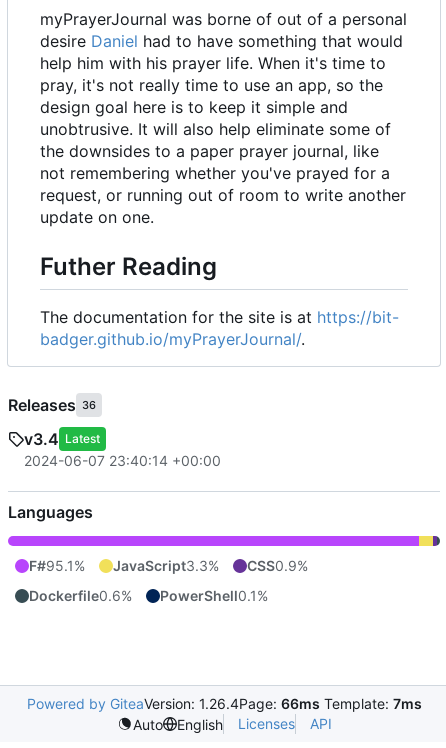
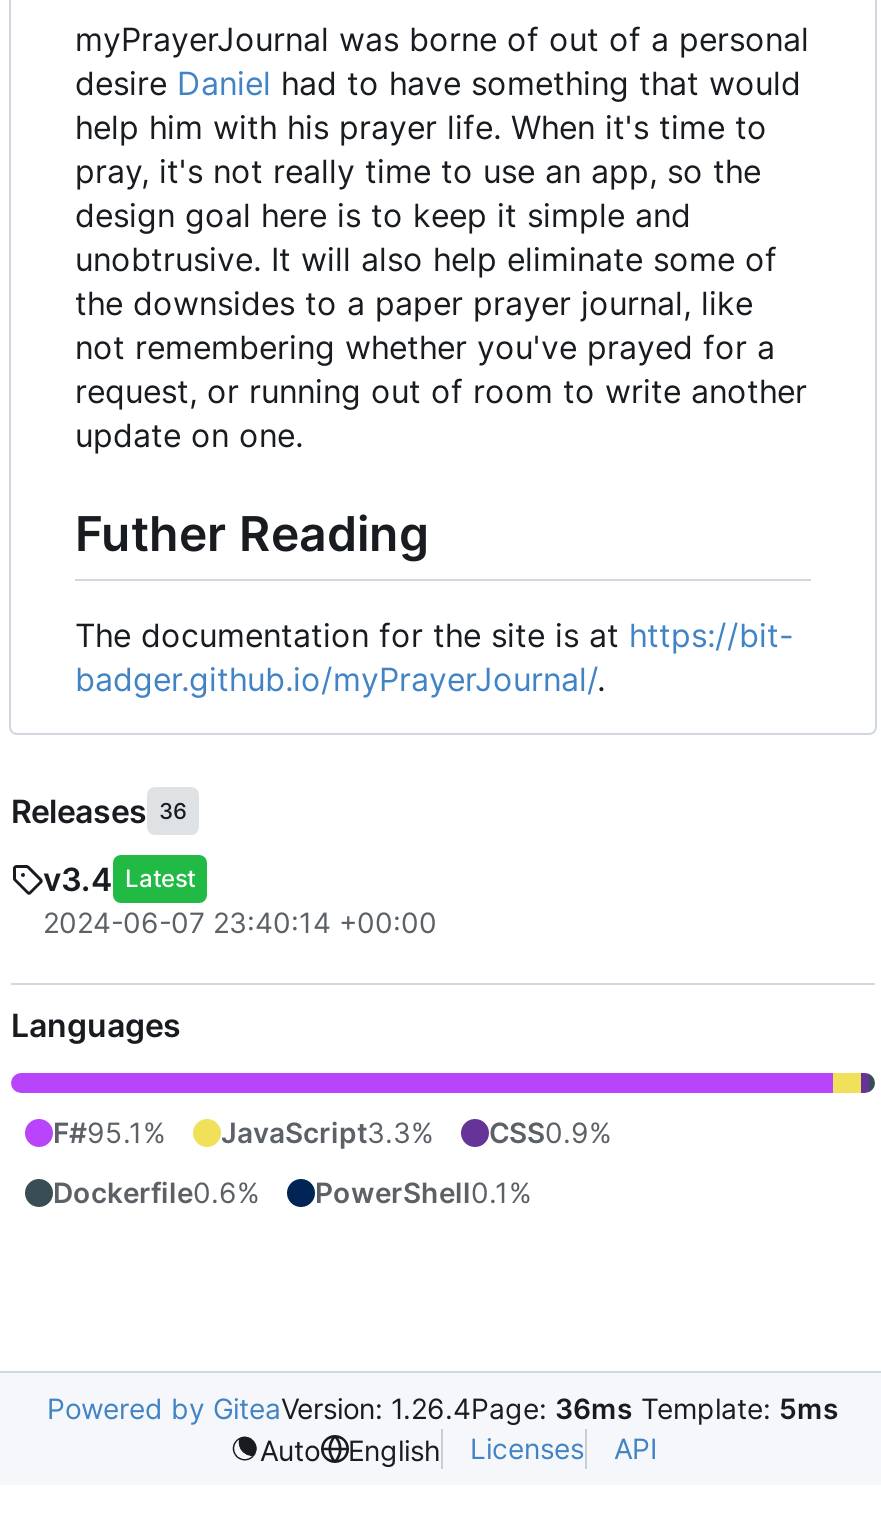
[26,695,421,712] Powered by GiteaVersion: 1.26.4Page: 66ms Template: 7ms -> [47,1391,839,1425] Powered by GiteaVersion: 1.26.4Page: 36ms Template: 5ms

